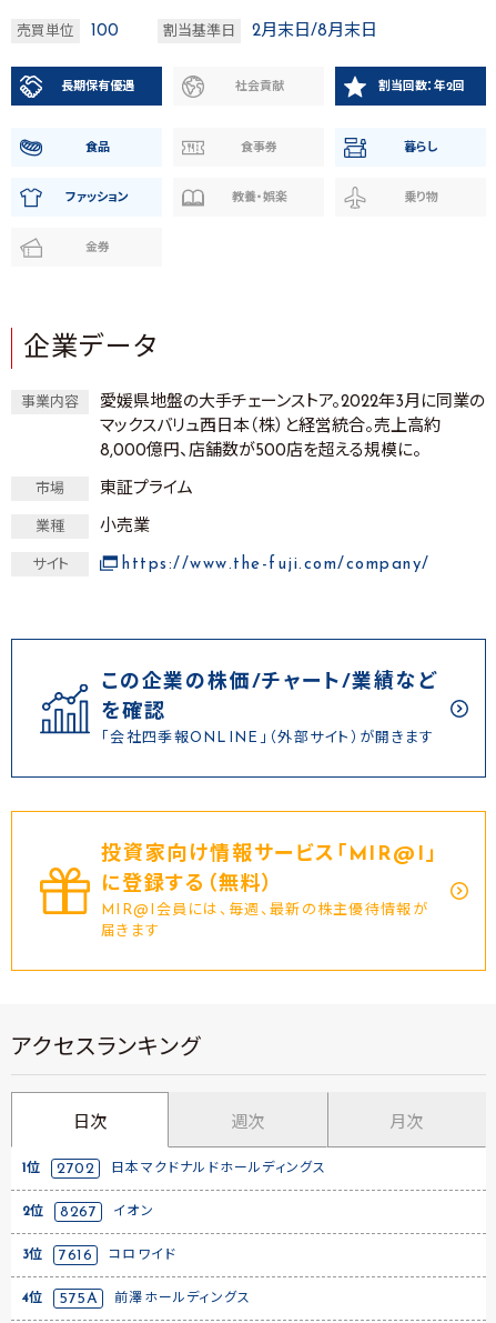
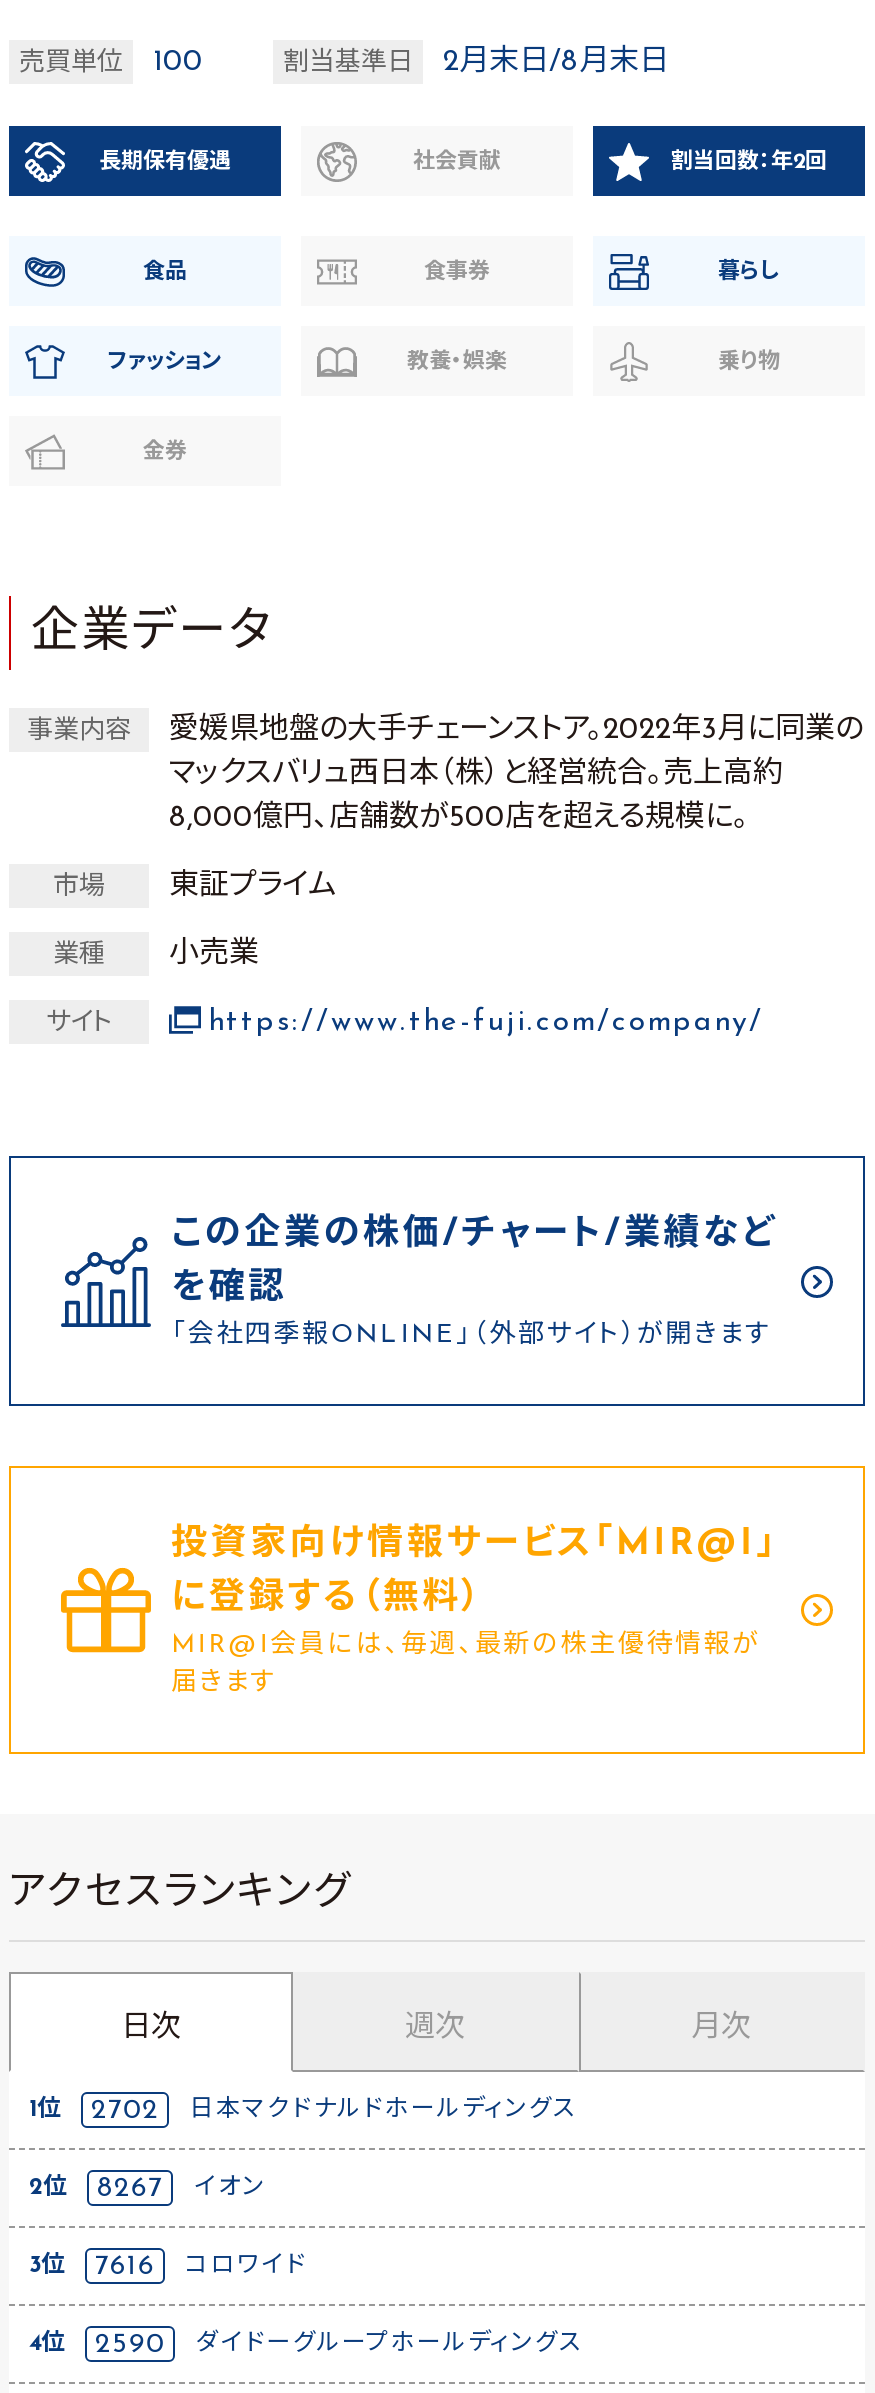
[59,1292,251,1306] 575A | 前澤ホールディングス -> [95,2332,584,2358] 2590 | ダイドーグループホールディングス

